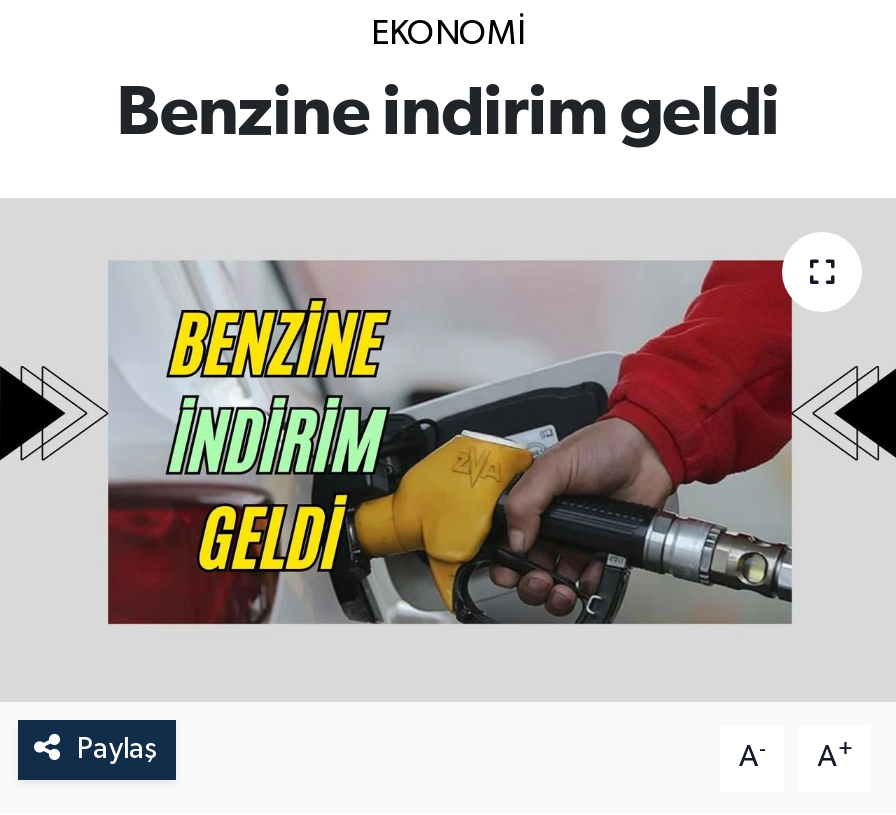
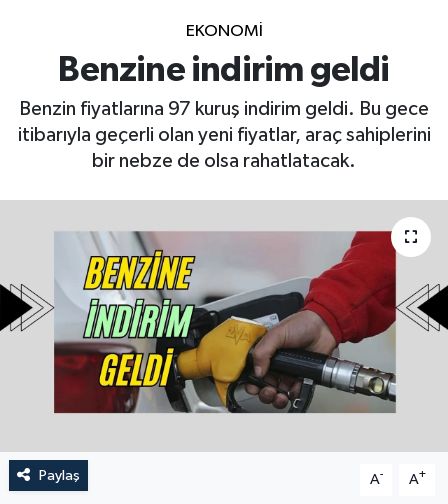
none -> [17,99,430,171] Benzin fiyatlarına 97 kuruş indirim geldi. Bu gece | itibarıyla geçerli olan yeni fiyatlar, araç sahiplerini | bir nebze de olsa rahatlatacak.

